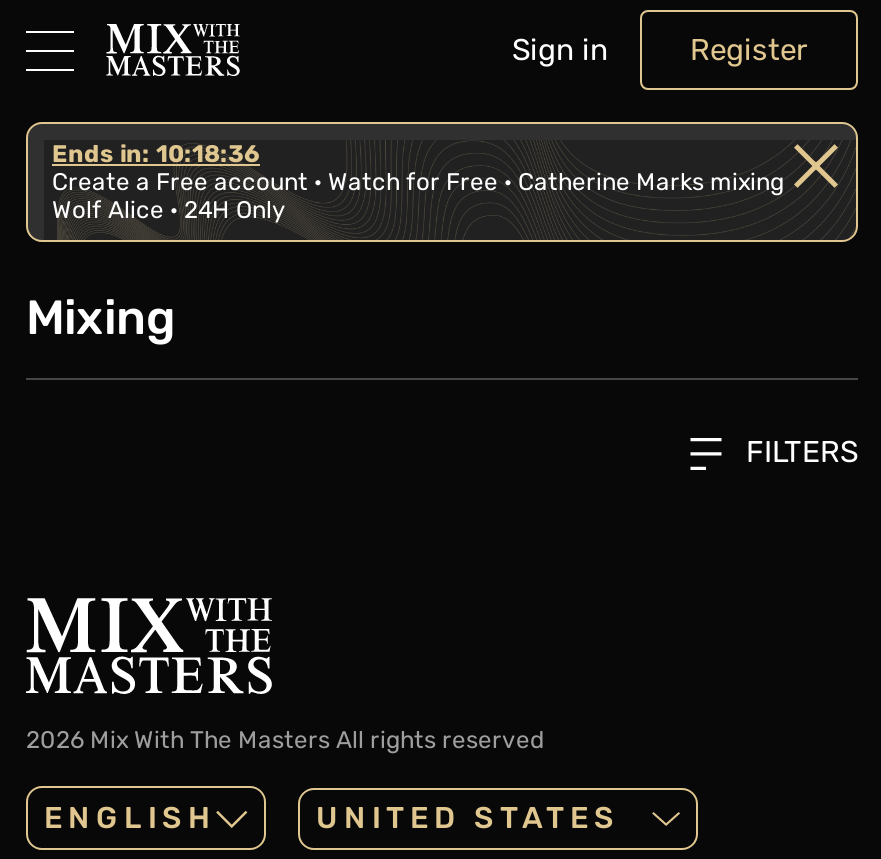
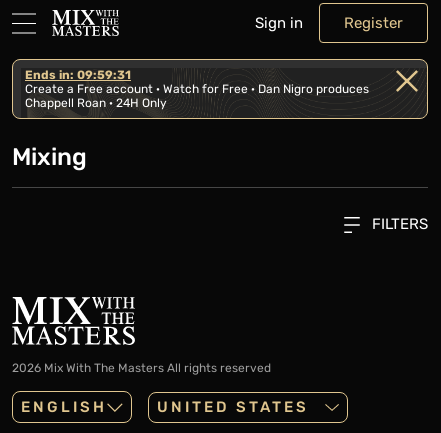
[52,140,260,168] Ends in: 10:18:36 -> [25,68,131,82] Ends in: 09:59:31
[52,168,784,196] Create a Free account · Watch for Free · Catherine Marks mixing -> [25,82,369,96] Create a Free account · Watch for Free · Dan Nigro produces
[52,196,286,224] Wolf Alice · 24H Only -> [25,96,167,110] Chappell Roan · 24H Only

